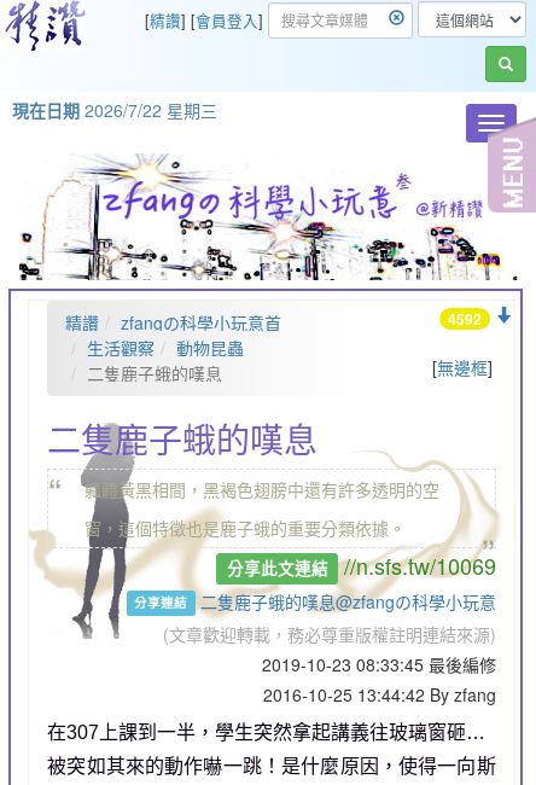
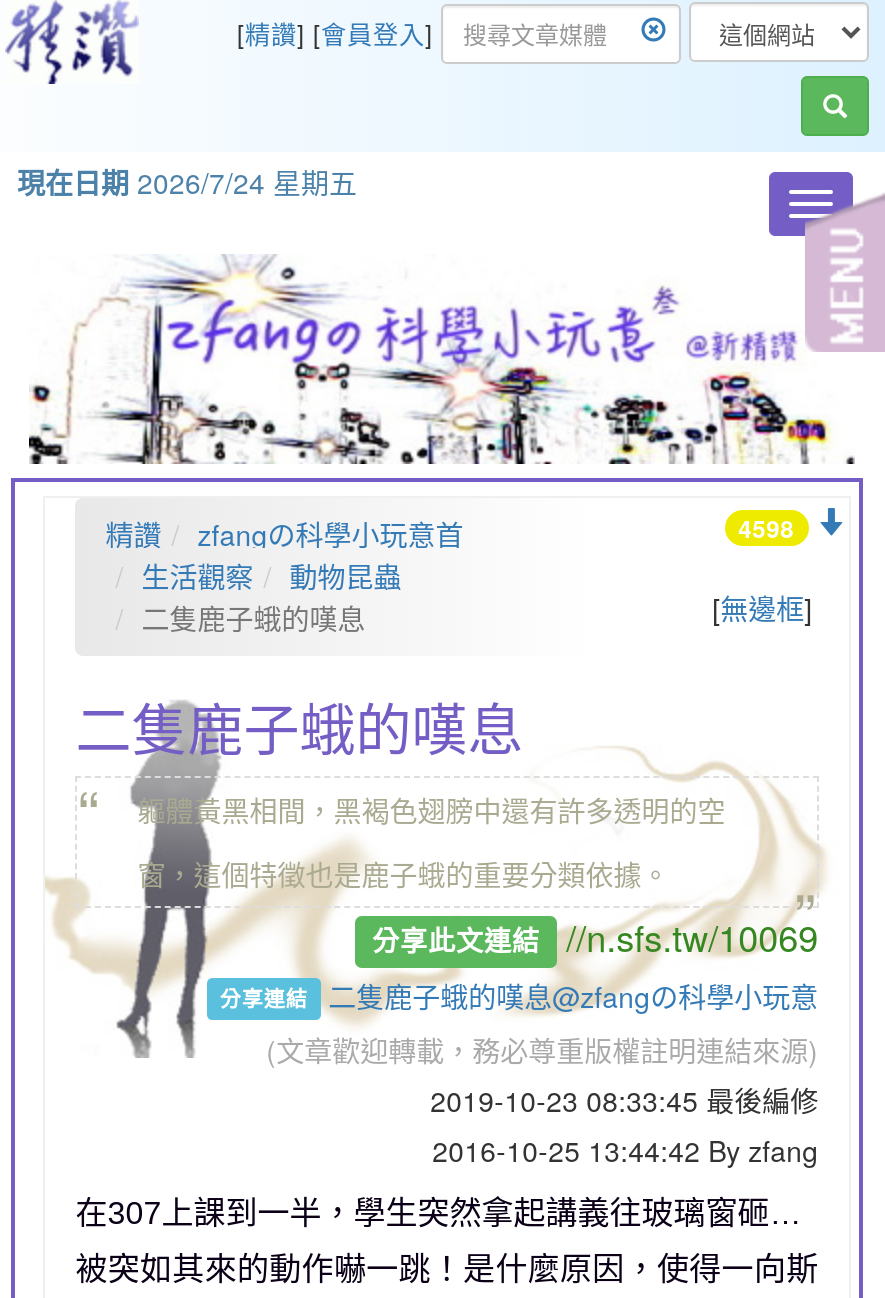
[12,98,217,122] 現在日期2026/7/22 星期三 -> [17,162,357,202] 現在日期2026/7/24 星期五
[447,307,481,329] 4592 -> [738,509,794,545] 4598

